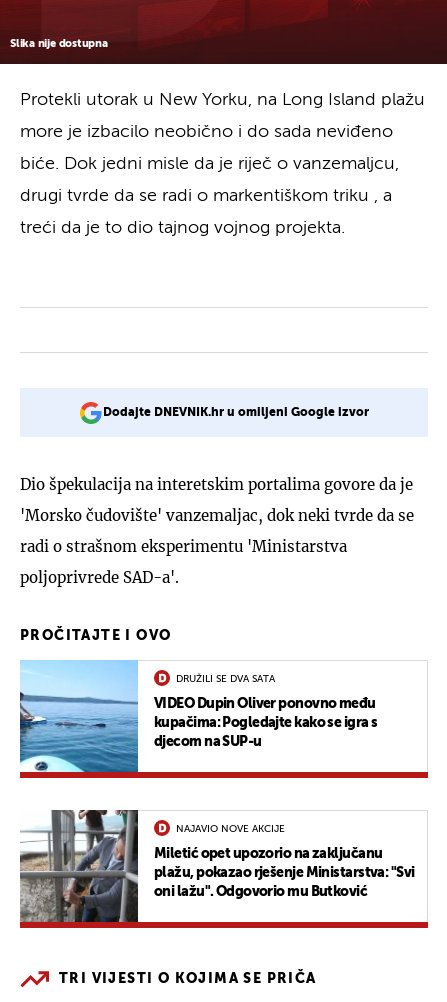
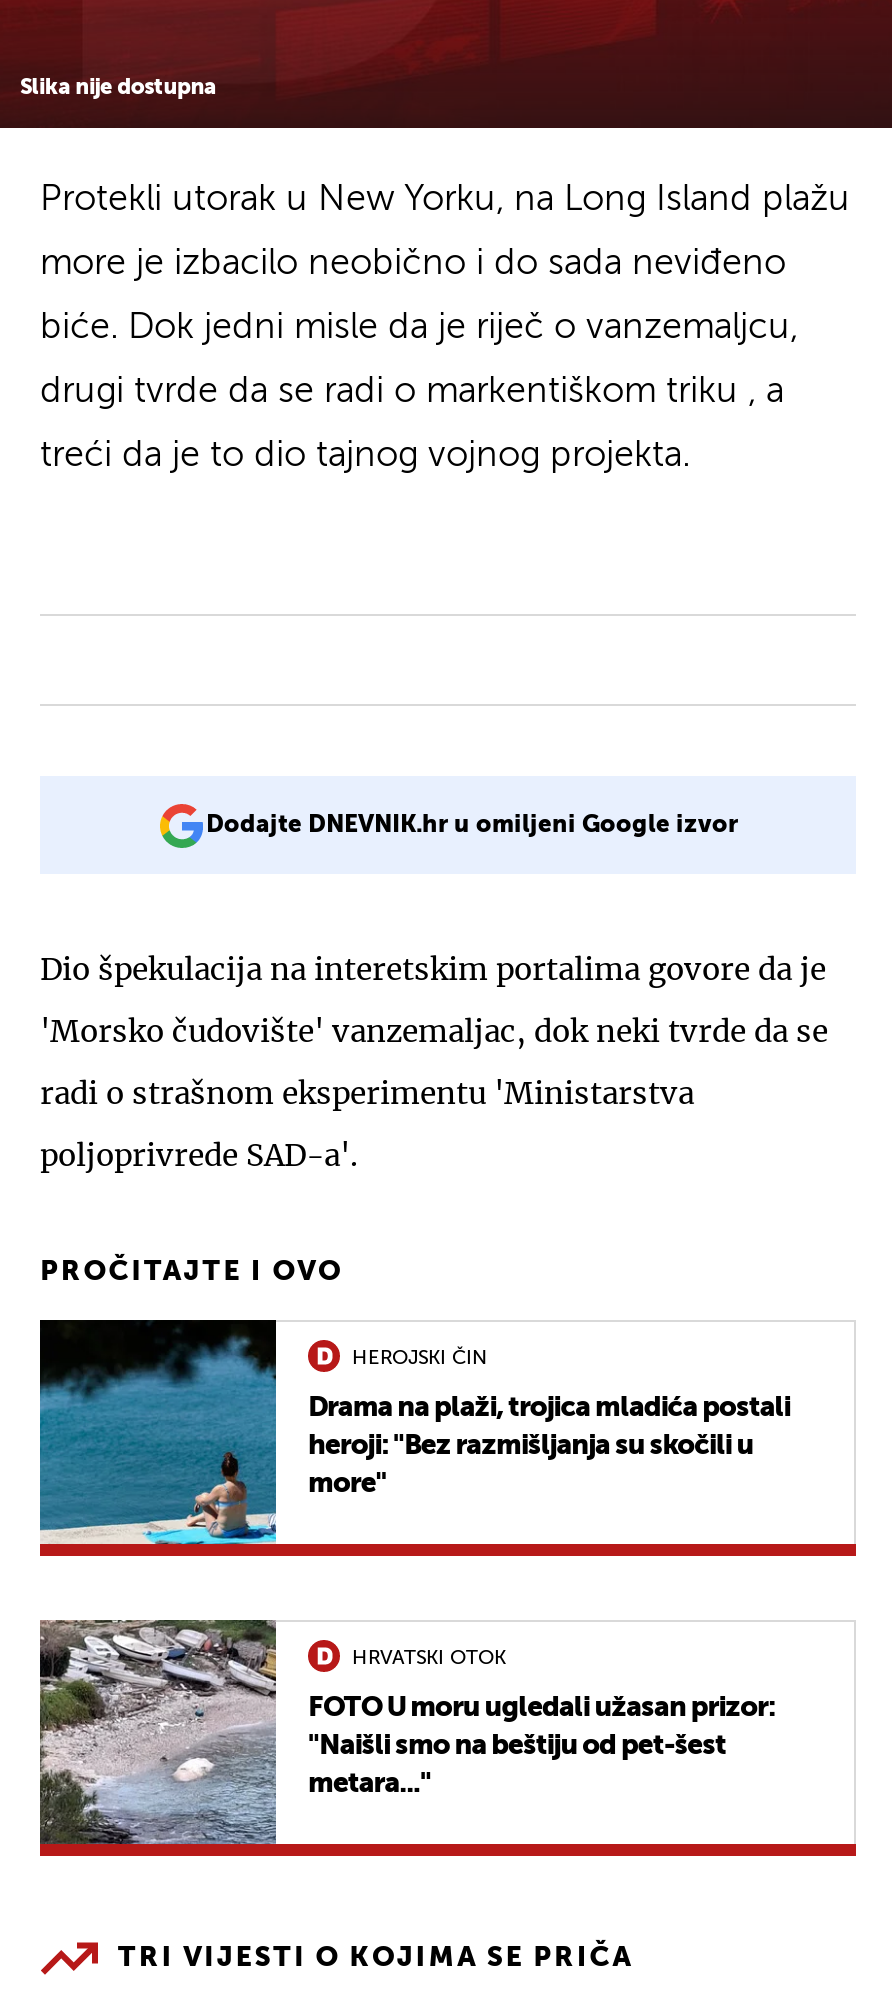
[20,660,377,773] [image] | VIDEO Dupin Oliver ponovno među | kupačima: Pogledajte kako se igra s | djecom na SUP-u -> [38,1318,790,1546] [image] | Drama na plaži, trojica mladića postali | heroji: "Bez razmišljanja su skočili u | more"
[176,674,275,684] DRUŽILI SE DVA SATA -> [352,1347,488,1367] HEROJSKI ČIN
[20,810,414,923] [image] | Miletić opet upozorio na zaključanu | plažu, pokazao rješenje Ministarstva: "Svi | oni lažu". Odgovorio mu Butković -> [38,1618,775,1846] [image] | FOTO U moru ugledali užasan prizor: | "Naišli smo na beštiju od pet-šest | metara..."
[176,824,285,834] NAJAVIO NOVE AKCIJE -> [352,1647,506,1667] HRVATSKI OTOK

